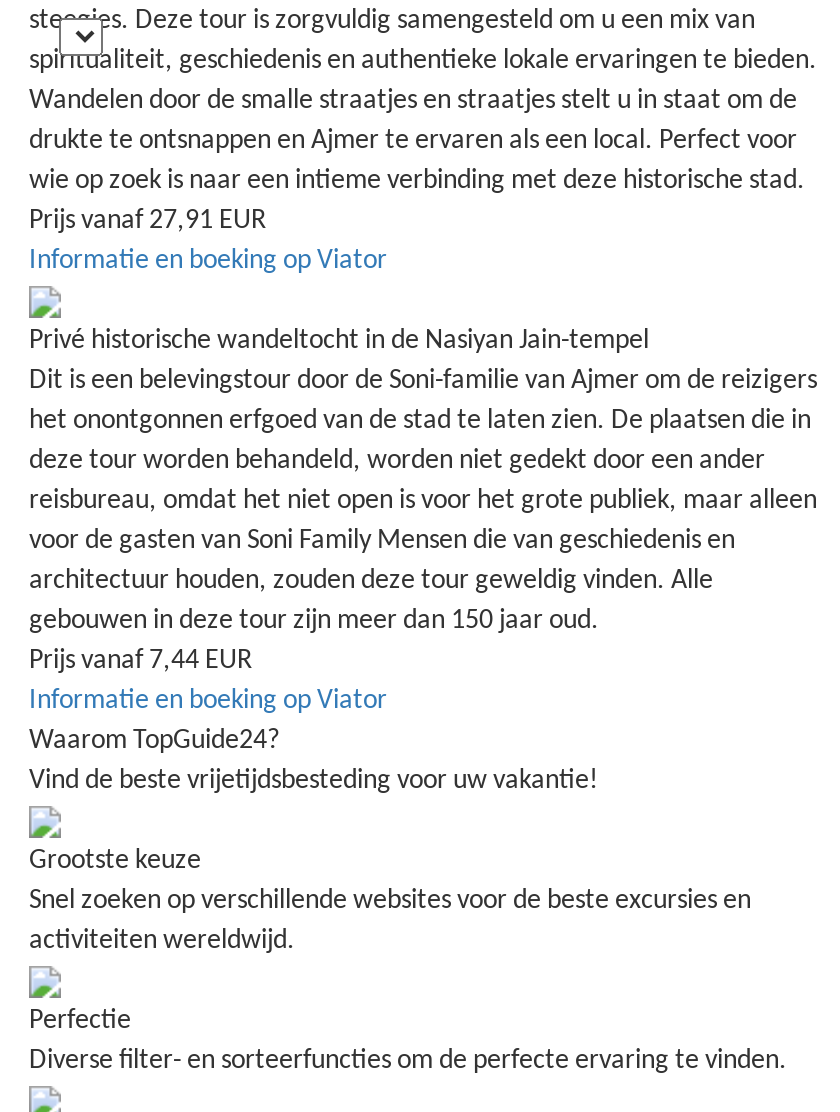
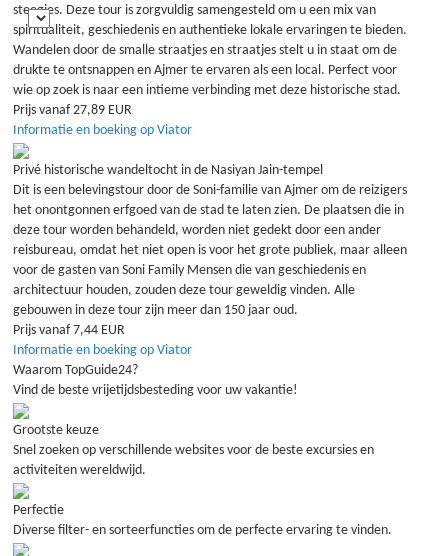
[29,206,267,236] Prijs vanaf 27,91 EUR -> [13,103,132,118] Prijs vanaf 27,89 EUR

